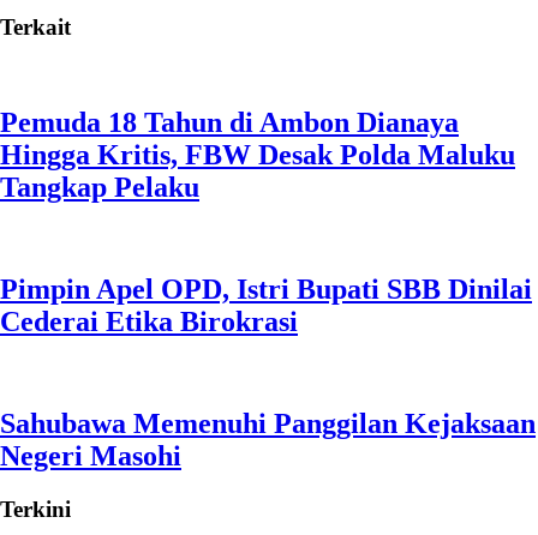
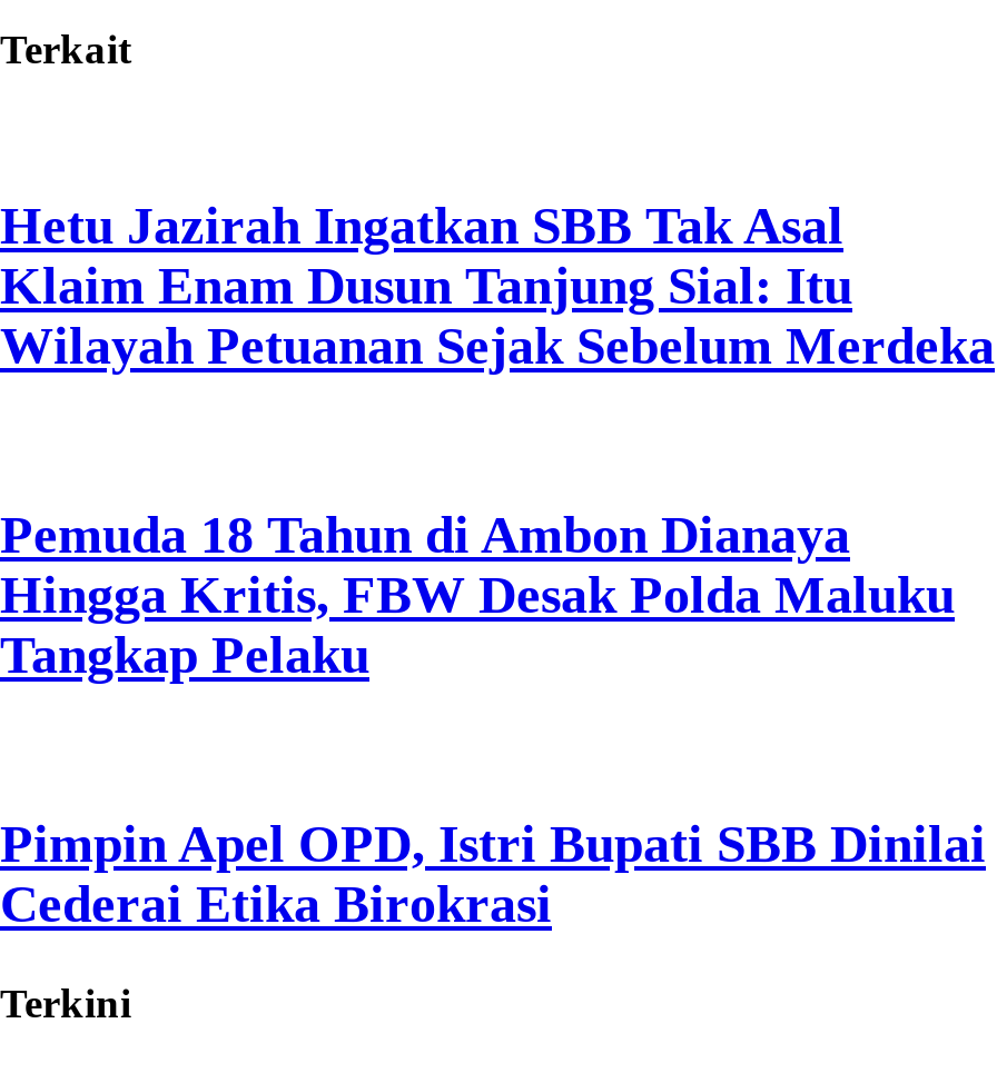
none -> [0,197,995,375] Hetu Jazirah Ingatkan SBB Tak Asal | Klaim Enam Dusun Tanjung Sial: Itu | Wilayah Petuanan Sejak Sebelum Merdeka
moved [0,107,532,337] -> [0,506,986,932]: Pemuda 18 Tahun di Ambon Dianaya | Hingga Kritis, FBW Desak Polda Maluku | Tangkap Pelaku | Pimpin Apel OPD, Istri Bupati SBB Dinilai | Cederai Etika Birokrasi
[0,408,536,471] Sahubawa Memenuhi Panggilan Kejaksaan | Negeri Masohi -> none

